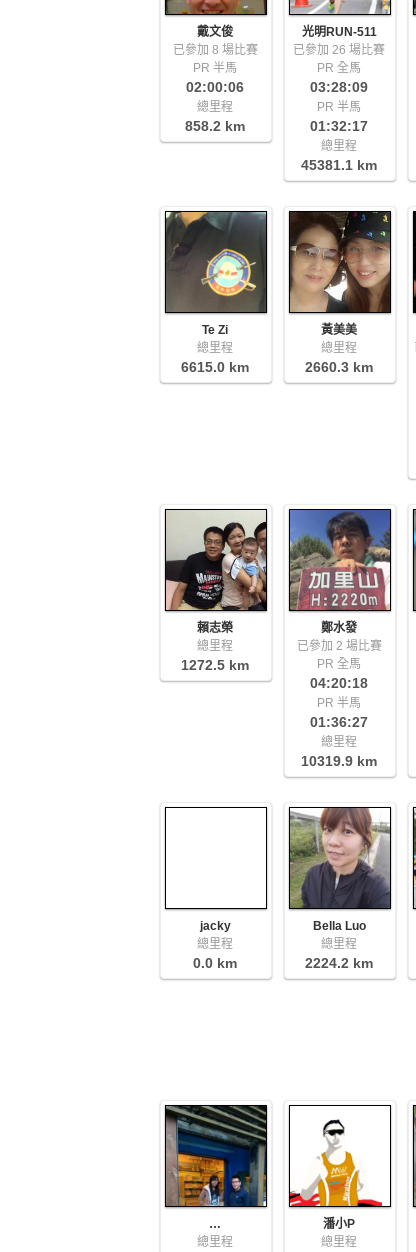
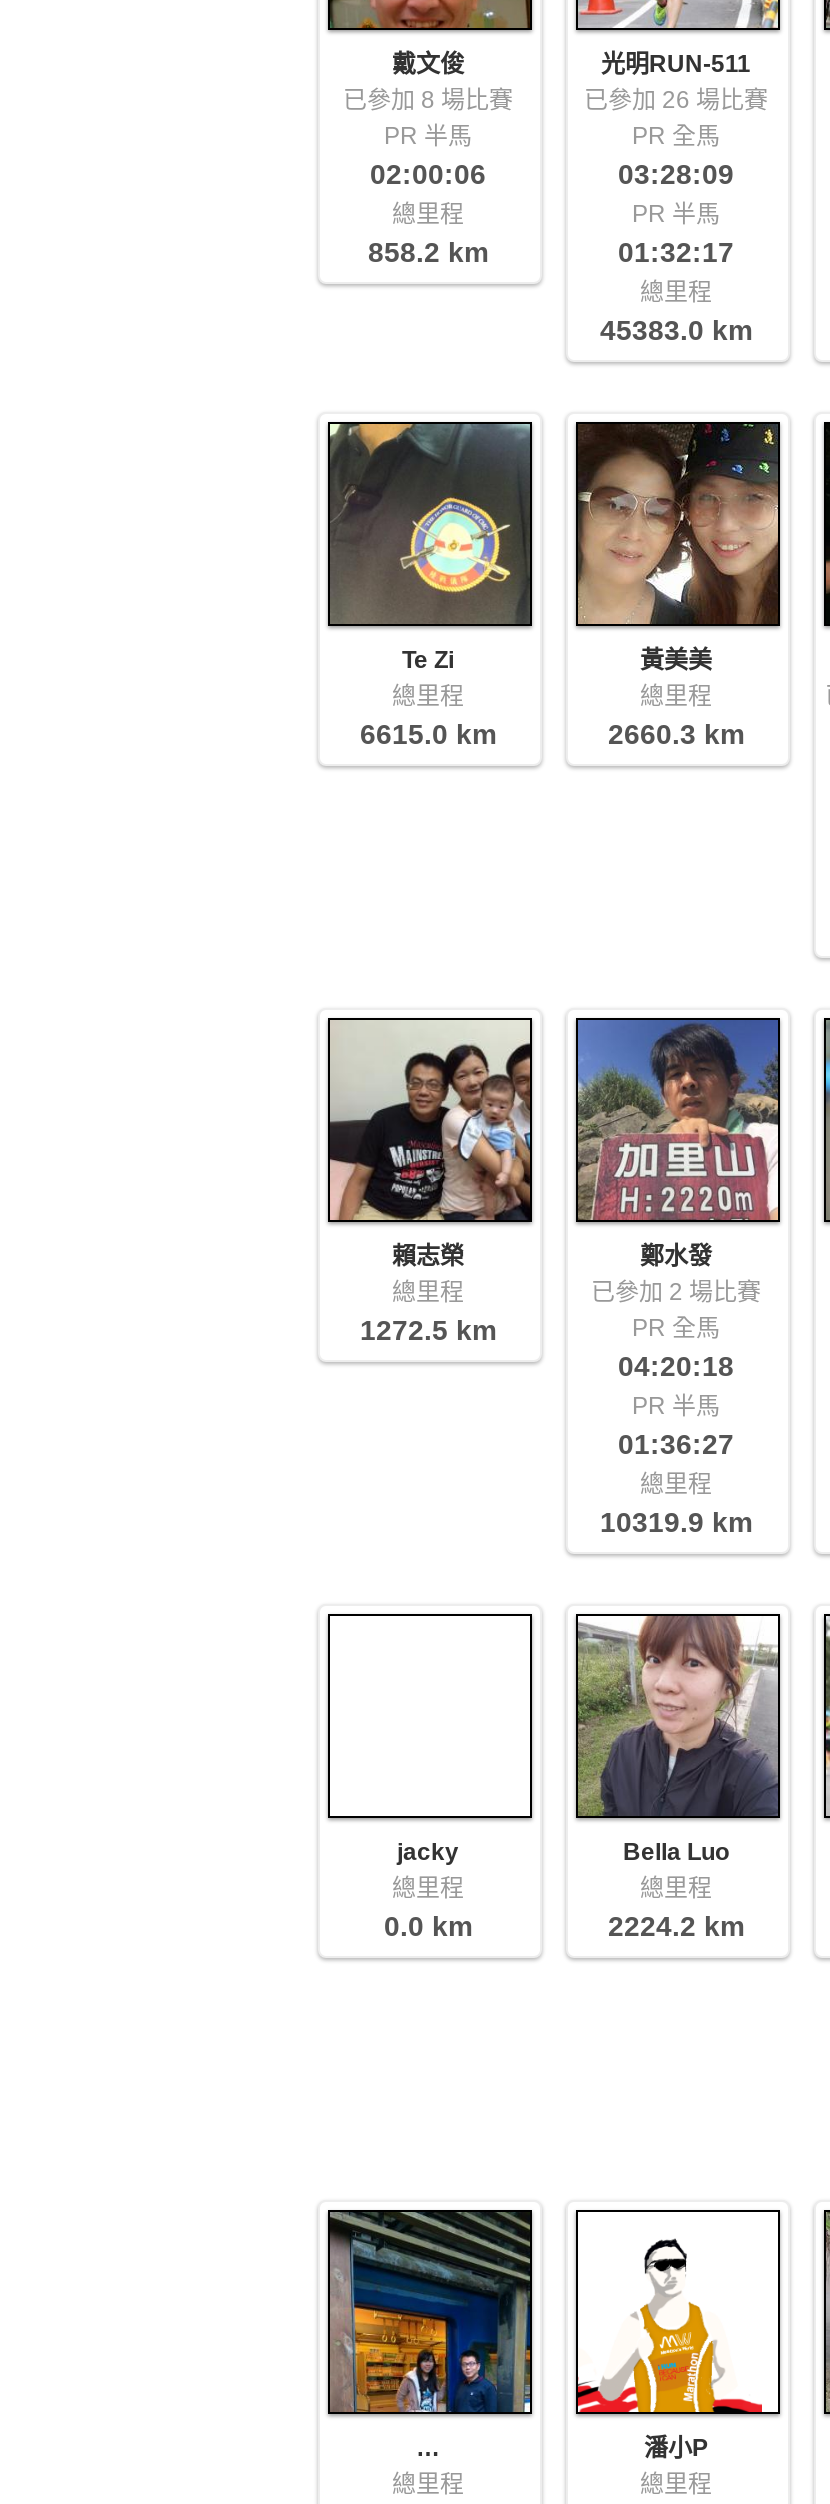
[301,157,377,173] 45381.1 km -> [600,314,752,346] 45383.0 km

